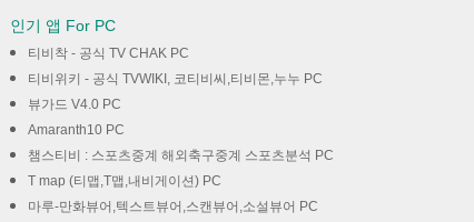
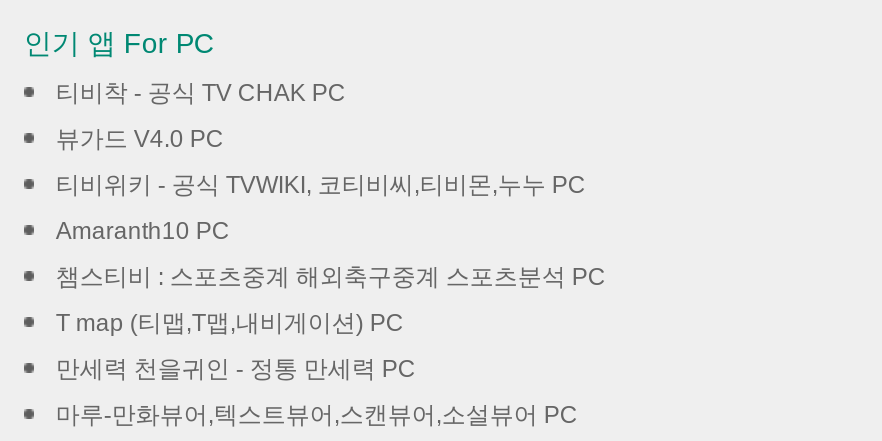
none -> [56,126,224,154] 뷰가드 V4.0 PC
[28,97,121,113] 뷰가드 V4.0 PC -> none
none -> [56,356,416,384] 만세력 천을귀인 - 정통 만세력 PC

